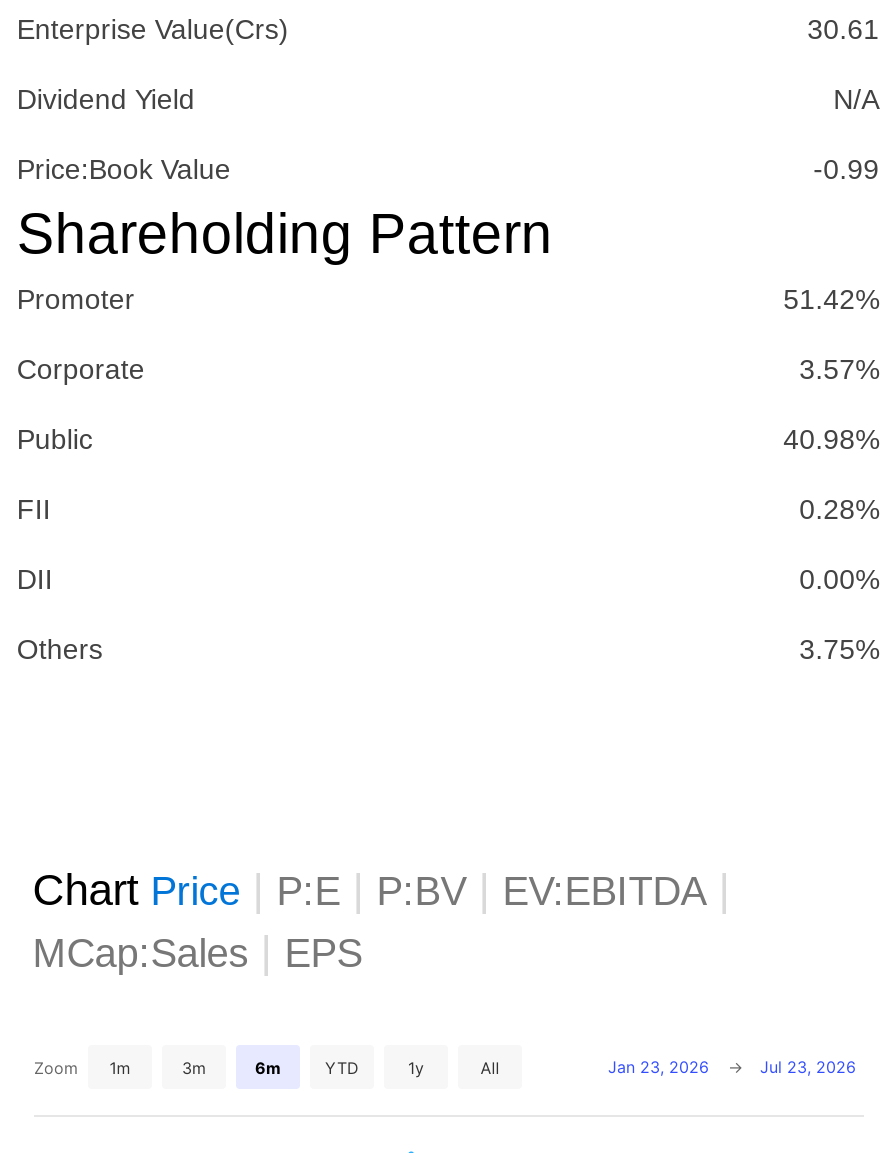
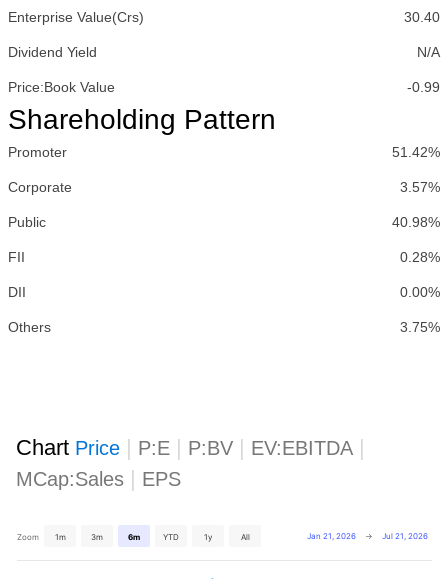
[807,13,879,45] 30.61 -> [404,9,440,25] 30.40
[607,1057,708,1077] Jan 23, 2026 -> [306,531,355,541] Jan 21, 2026
[759,1057,855,1077] Jul 23, 2026 -> [381,531,427,541] Jul 21, 2026

